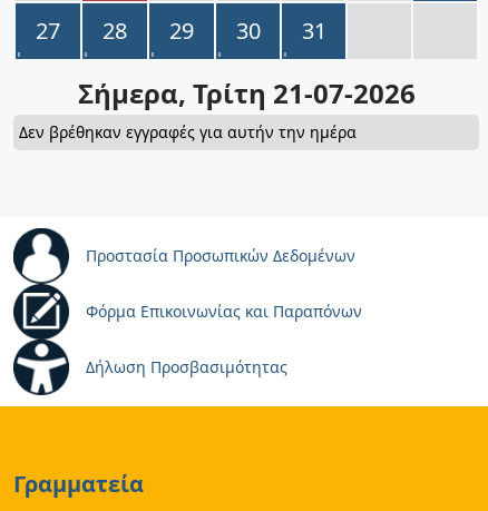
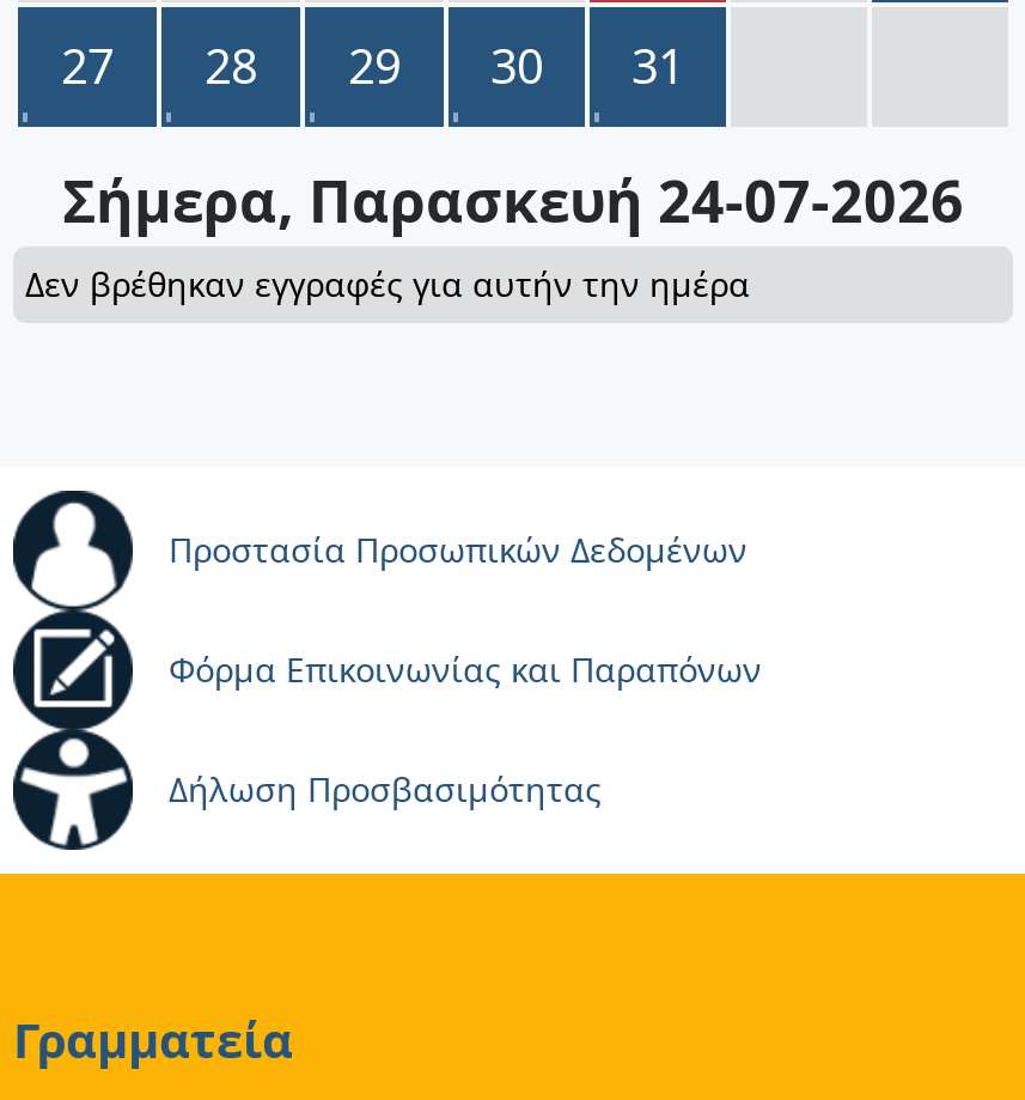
[77,75,415,112] Σήμερα, Τρίτη 21-07-2026 -> [62,161,964,240] Σήμερα, Παρασκευή 24-07-2026

